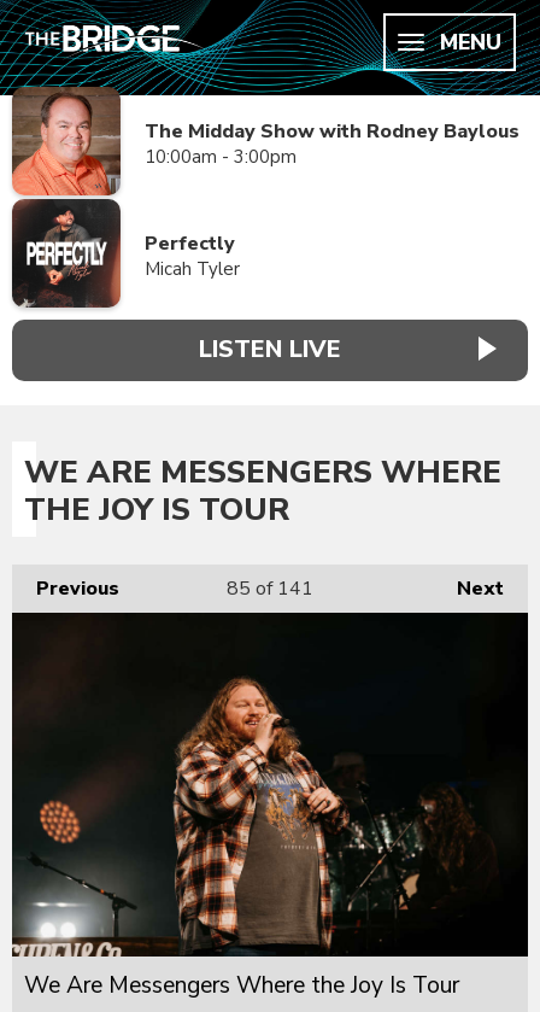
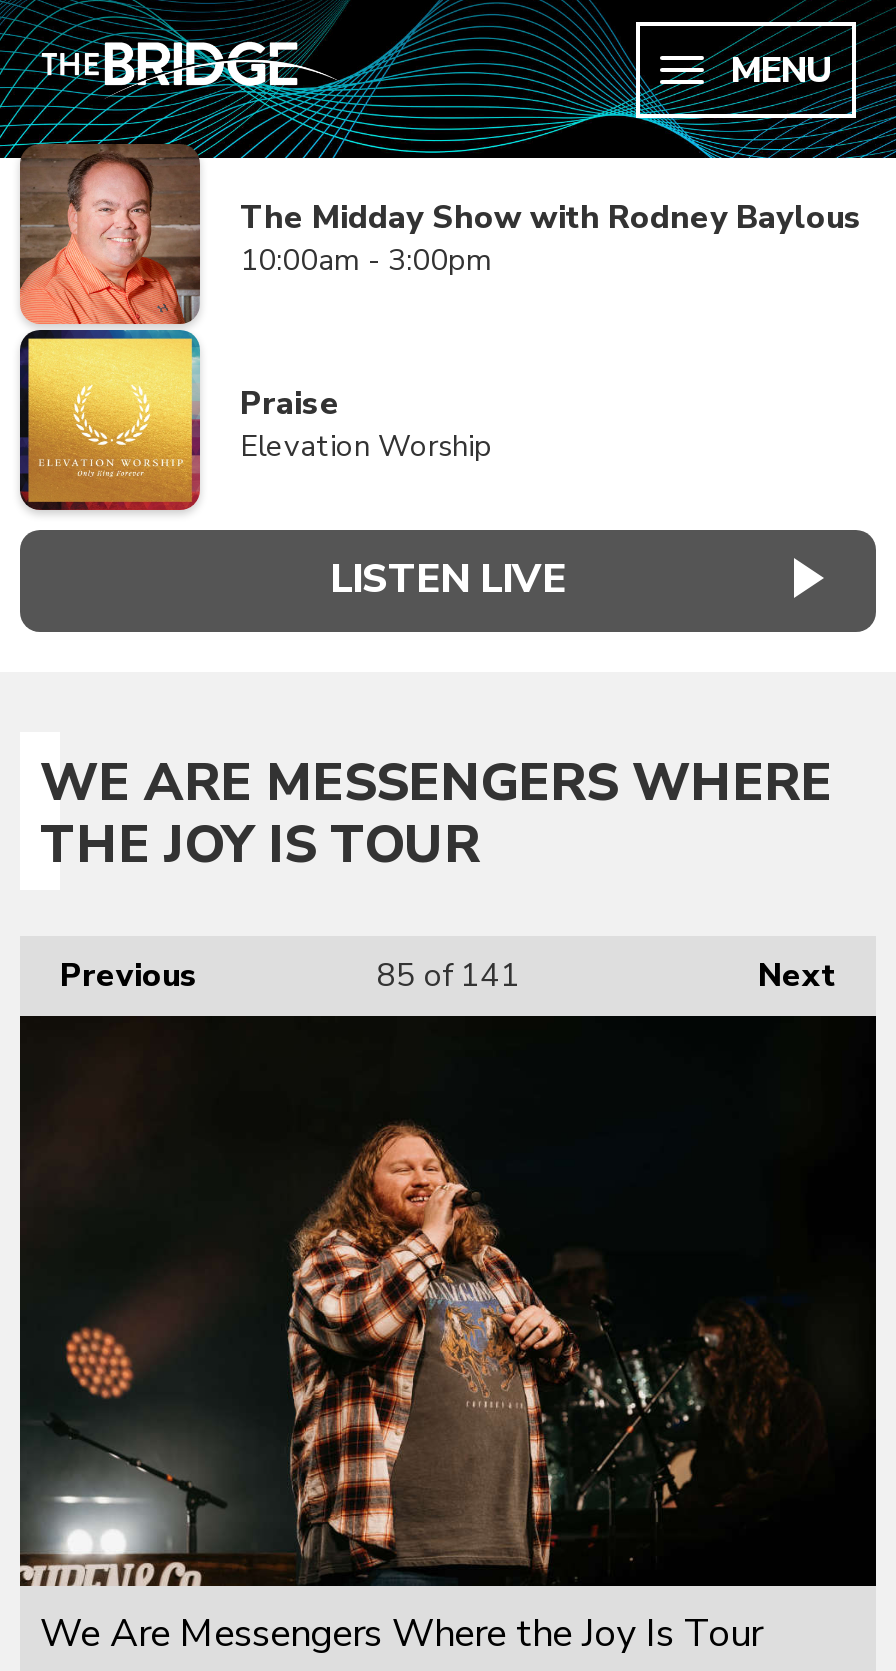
[12,198,240,309] [image] | Perfectly | Micah Tyler -> [20,328,492,512] [image] | Praise | Elevation Worship

